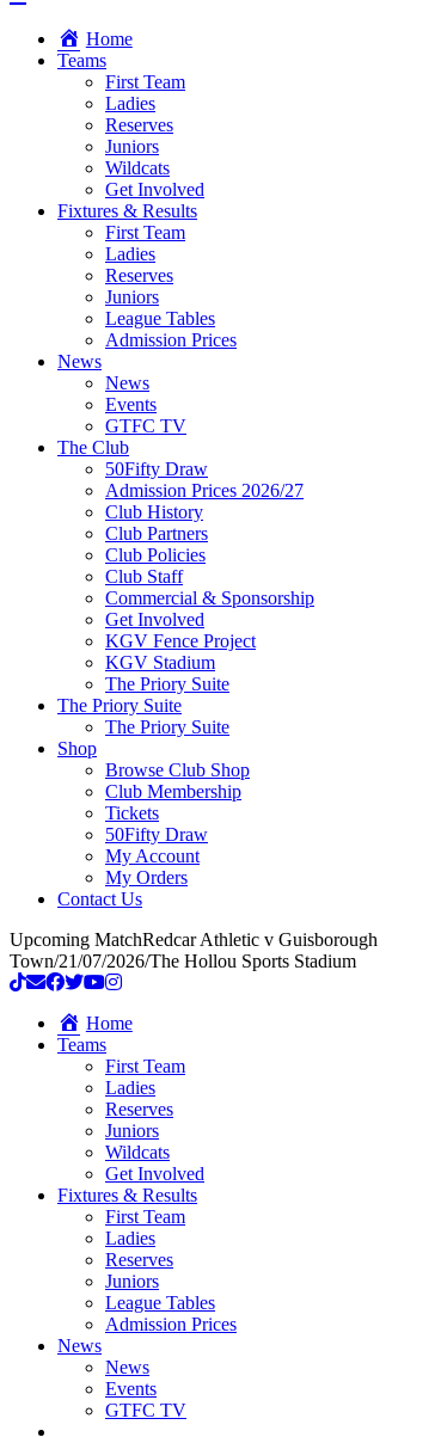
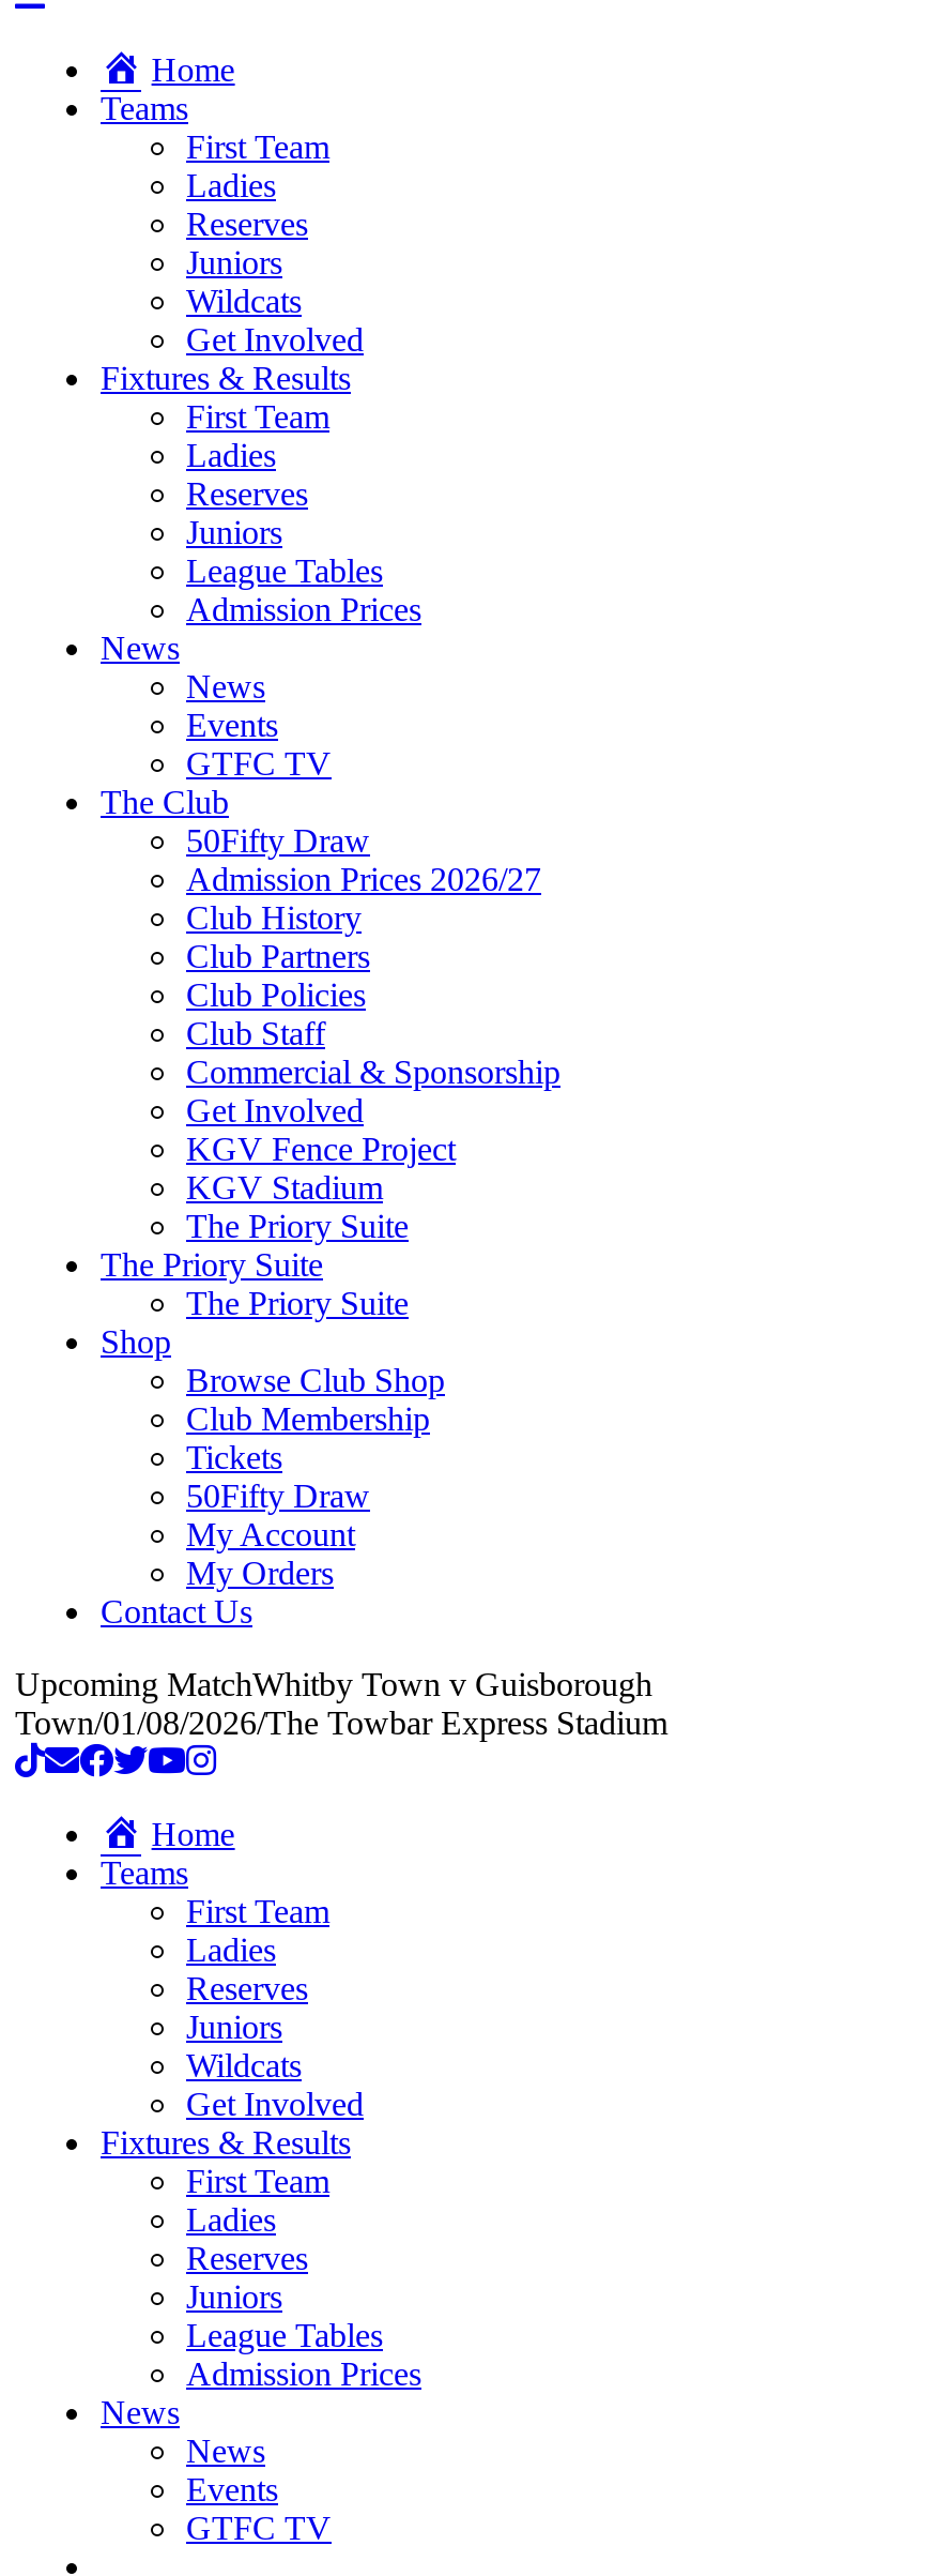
[10,929,378,950] Upcoming MatchRedcar Athletic v Guisborough -> [15,1666,652,1702] Upcoming MatchWhitby Town v Guisborough
[10,951,356,971] Town/21/07/2026/The Hollou Sports Stadium -> [15,1704,667,1741] Town/01/08/2026/The Towbar Express Stadium

